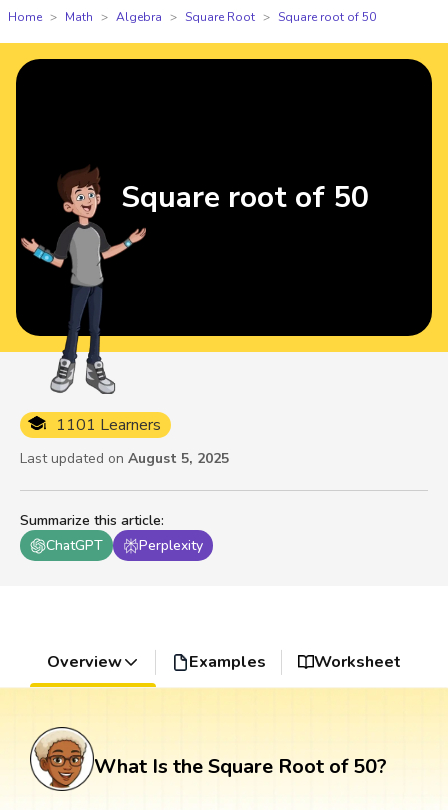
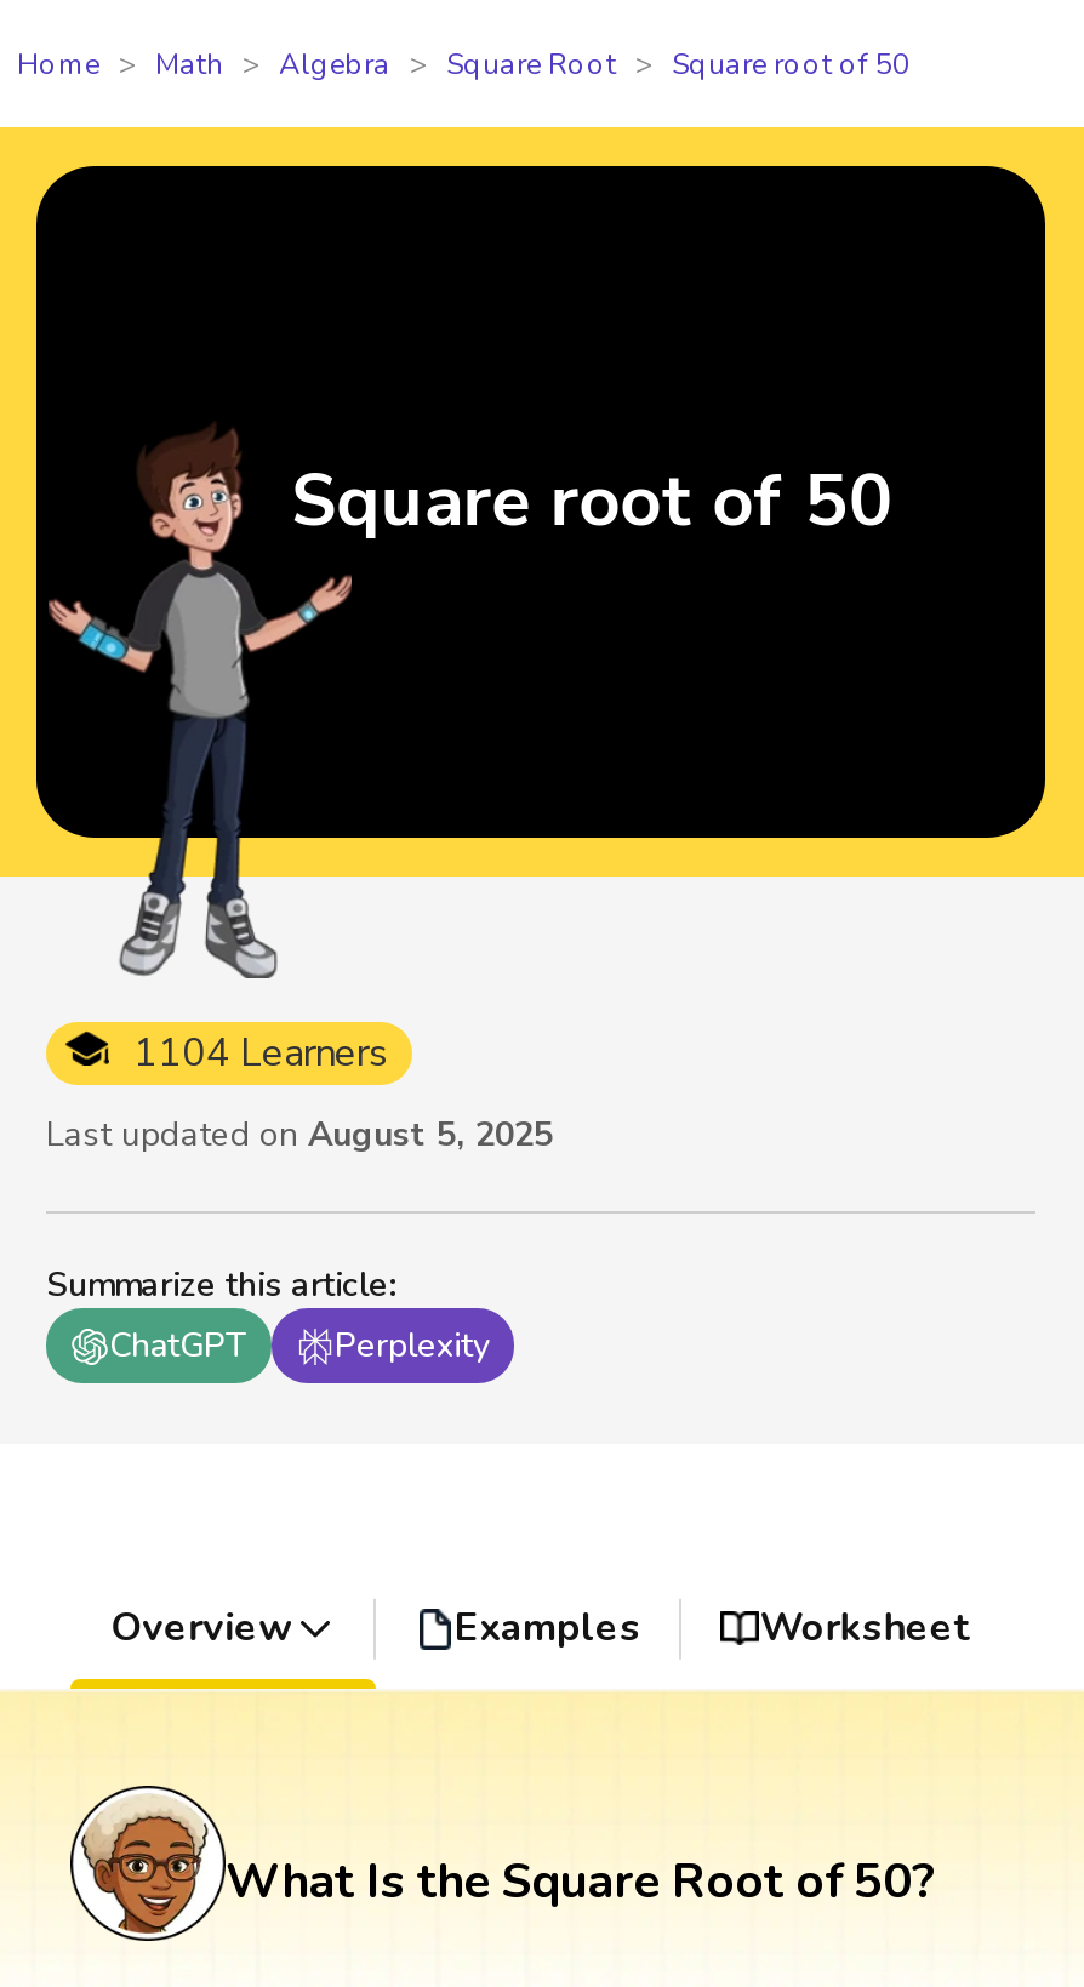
[56,414,161,436] 1101 Learners -> [133,1028,388,1081] 1104 Learners

